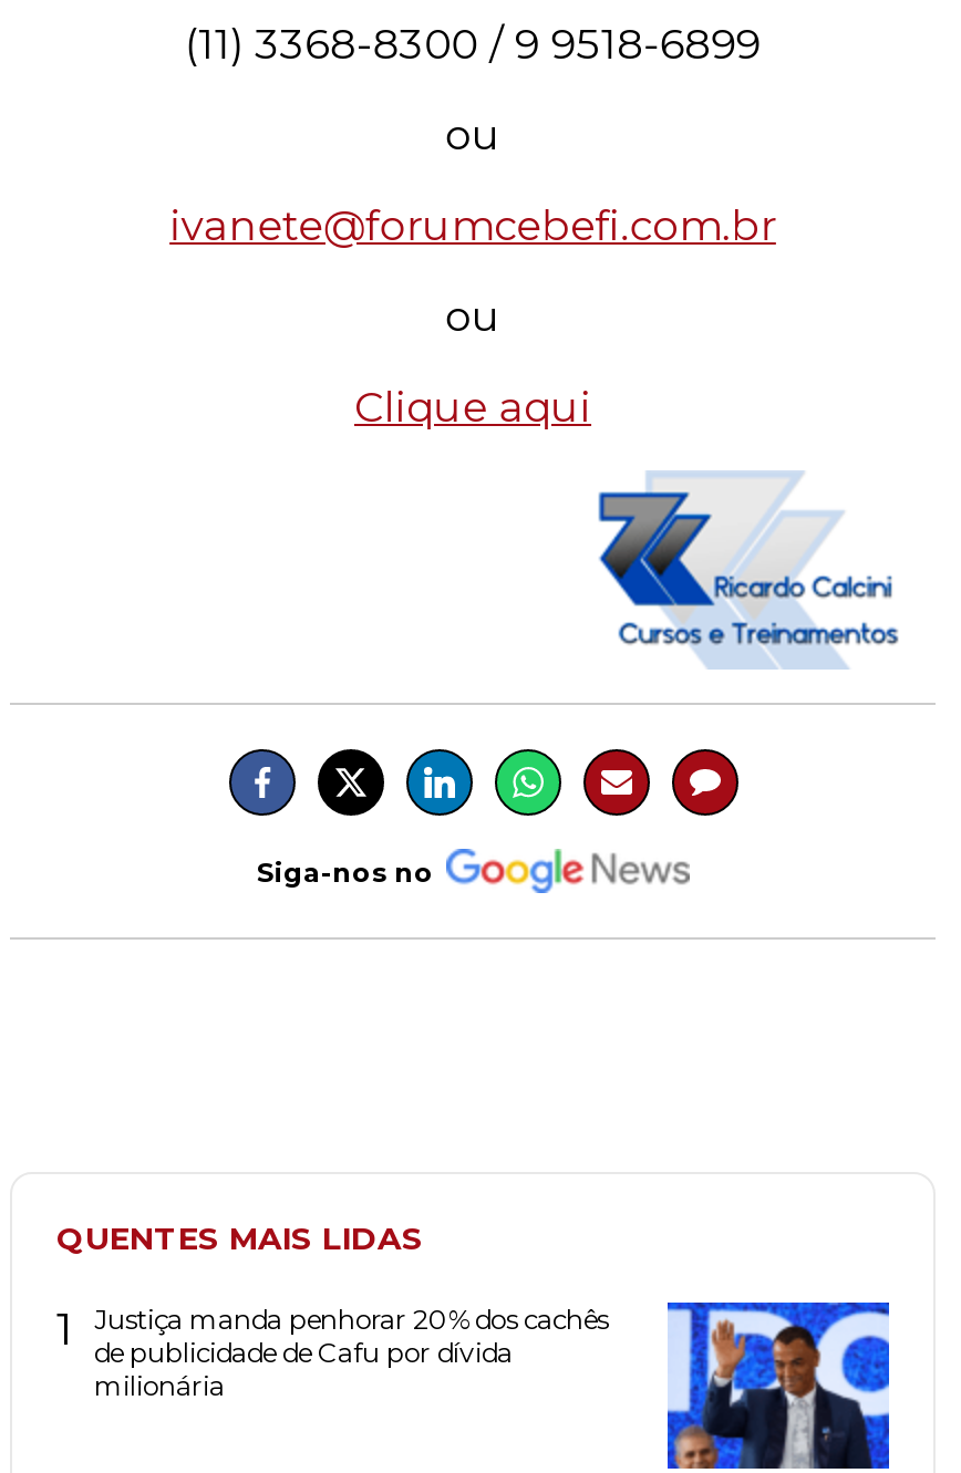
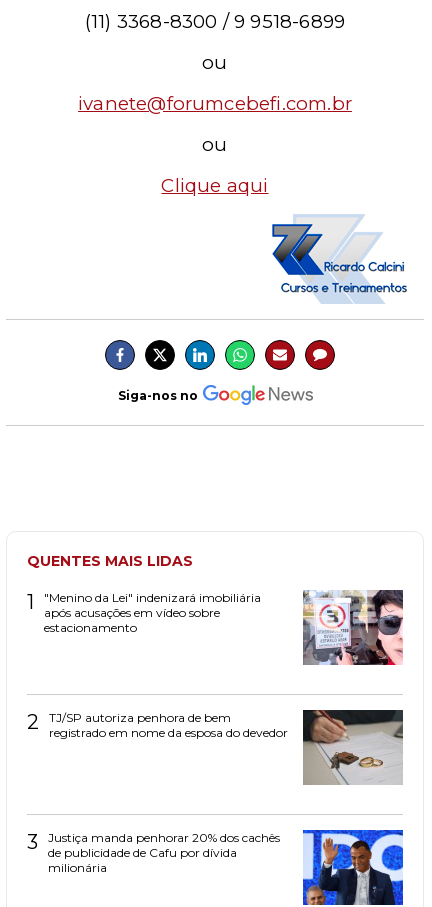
none -> [302,589,404,666] [image]
none -> [27,830,38,854] 3
none -> [27,709,404,785] [image] | 2 | TJ/SP autoriza penhora de bem | registrado em nome da esposa do devedor
none -> [44,590,261,635] "Menino da Lei" indenizará imobiliária | após acusações em vídeo sobre | estacionamento

